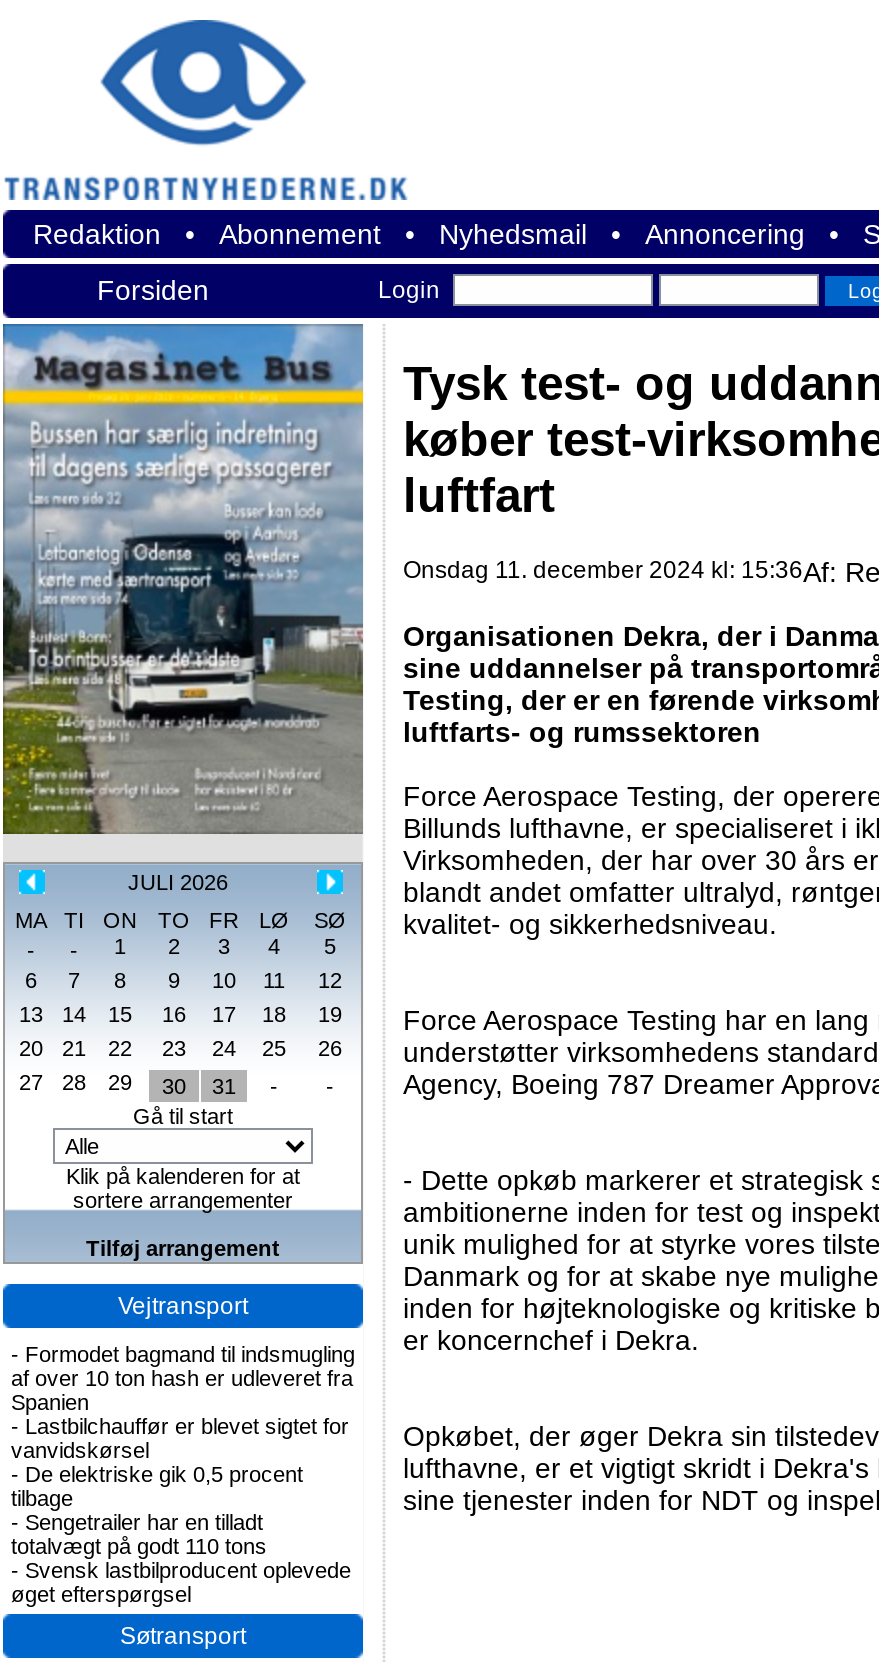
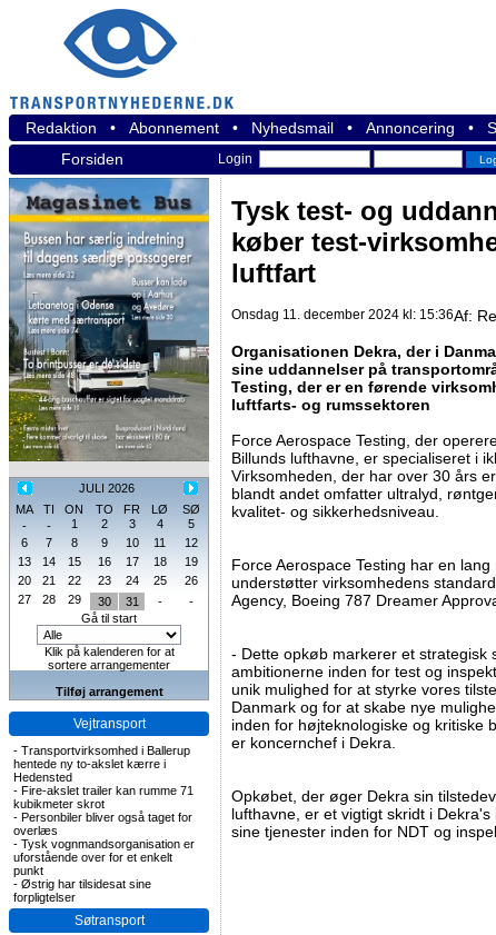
[11,1342,355,1606] - Formodet bagmand til indsmugling | af over 10 ton hash er udleveret fra | Spanien | - Lastbilchauffør er blevet sigtet for | vanvidskørsel | - De elektriske gik 0,5 procent | tilbage | - Sengetrailer har en tilladt | totalvægt på godt 110 tons | - Svensk lastbilproducent oplevede | øget efterspørgsel -> [13,744,195,904] - Transportvirksomhed i Ballerup | hentede ny to-akslet kærre i | Hedensted | - Fire-akslet trailer kan rumme 71 | kubikmeter skrot | - Personbiler bliver også taget for | overlæs | - Tysk vognmandsorganisation er | uforstående over for et enkelt | punkt | - Østrig har tilsidesat sine | forpligtelser

